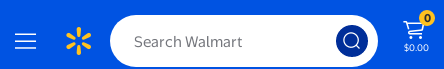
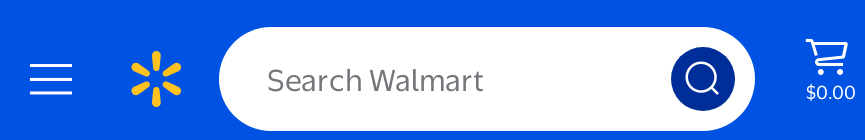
[423,11,430,25] 0 -> none

